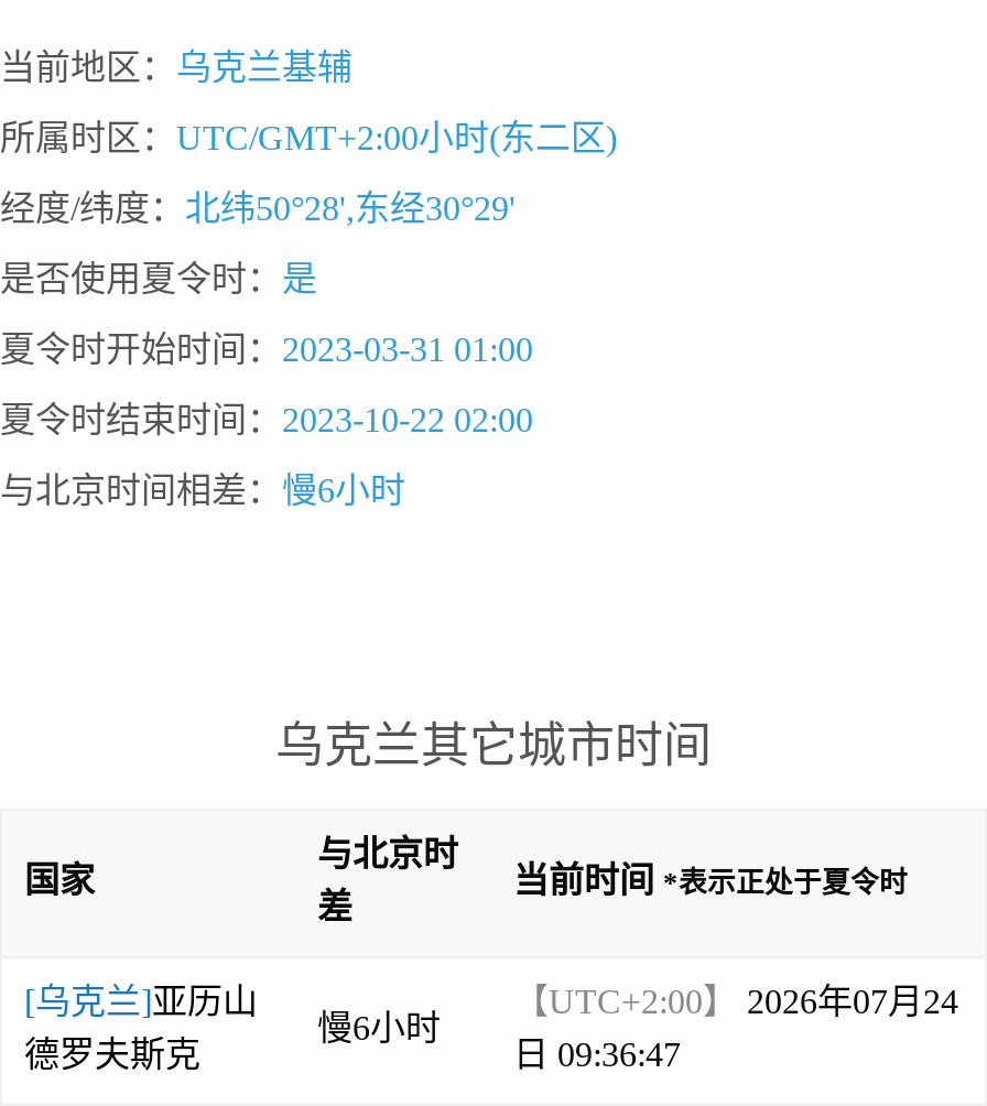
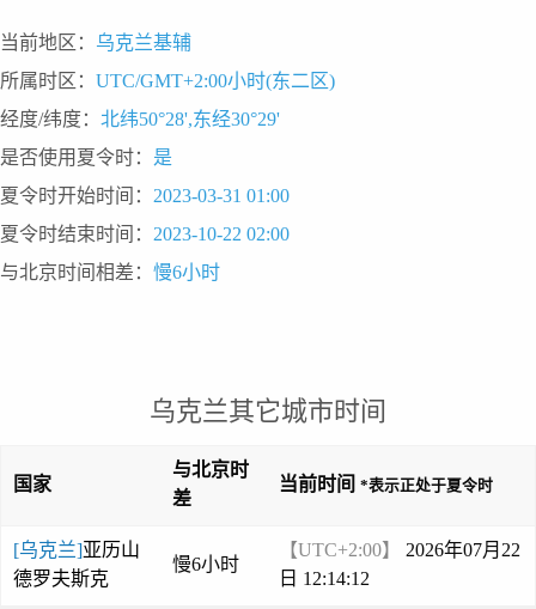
[513,983,958,1020] 【UTC+2:00】 2026年07月24 -> [279,540,520,560] 【UTC+2:00】 2026年07月22
[513,1035,681,1073] 日 09:36:47 -> [279,568,370,589] 日 12:14:12

